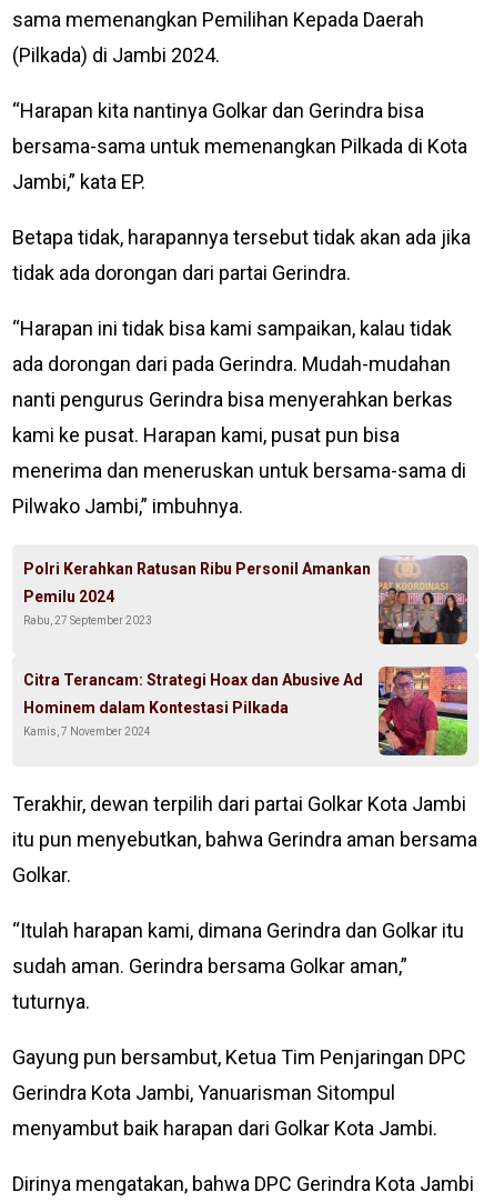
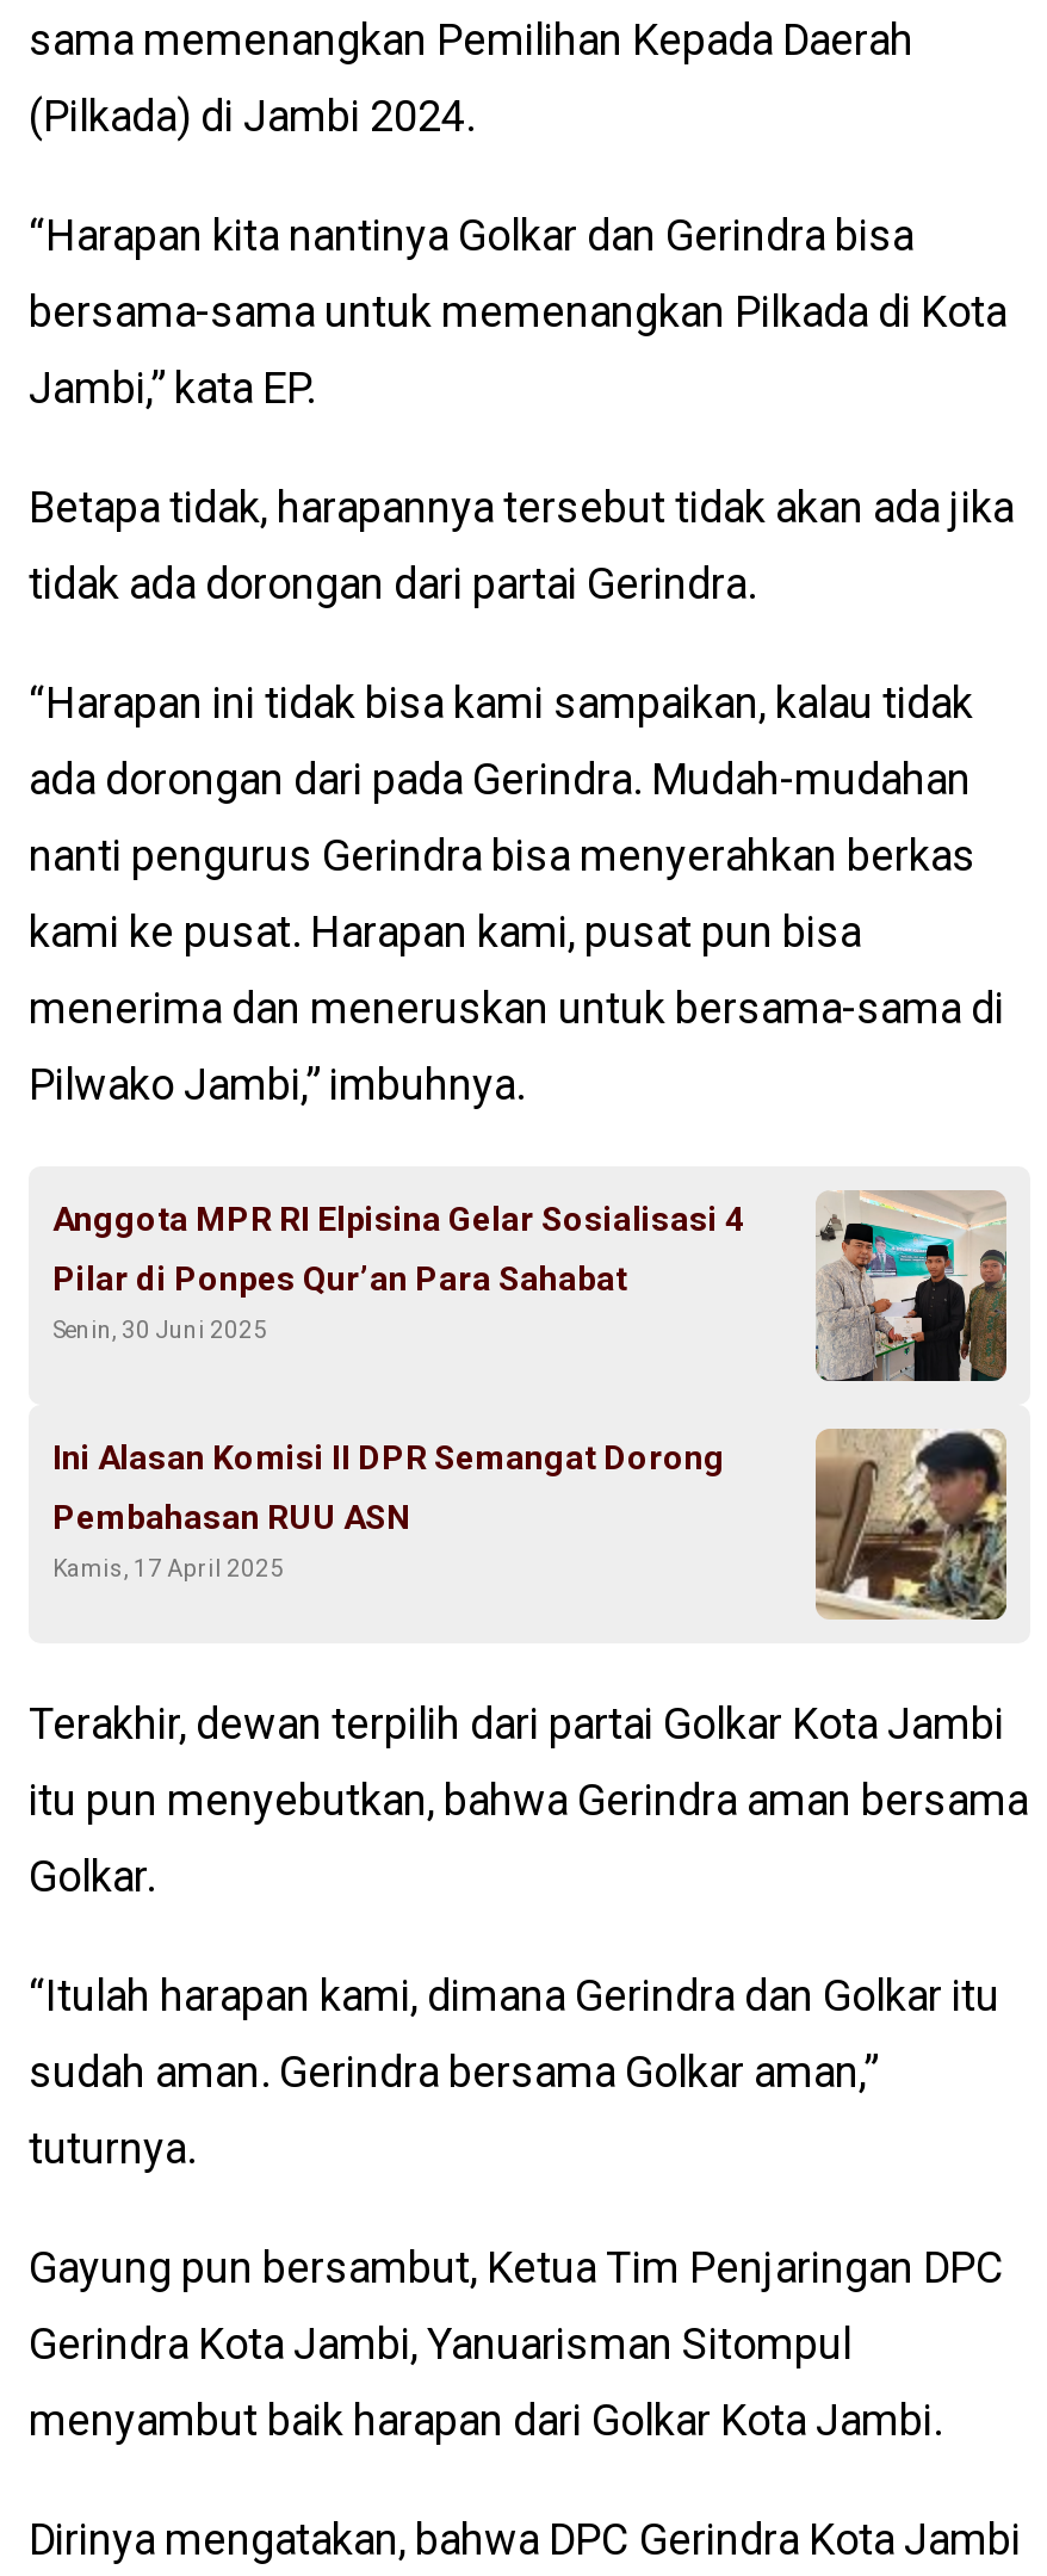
[23,555,468,645] [image] | Polri Kerahkan Ratusan Ribu Personil Amankan -> [52,1188,1009,1383] [image] | Anggota MPR RI Elpisina Gelar Sosialisasi 4
[23,588,114,605] Pemilu 2024 -> [52,1259,627,1298] Pilar di Ponpes Qur’an Para Sahabat
[23,614,152,627] Rabu, 27 September 2023 -> [52,1317,267,1343] Senin, 30 Juni 2025
[23,665,468,757] [image] | Citra Terancam: Strategi Hoax dan Abusive Ad -> [52,1429,1009,1622] [image] | Ini Alasan Komisi II DPR Semangat Dorong
[23,699,289,717] Hominem dalam Kontestasi Pilkada -> [52,1498,410,1536] Pembahasan RUU ASN
[23,725,151,738] Kamis, 7 November 2024 -> [52,1555,284,1581] Kamis, 17 April 2025

